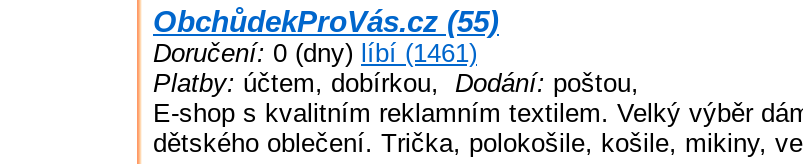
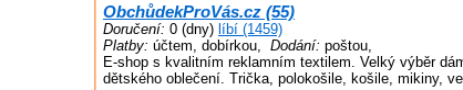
[153,38,477,68] Doručení: 0 (dny) líbí (1461) -> [103,21,282,37] Doručení: 0 (dny) líbí (1459)

